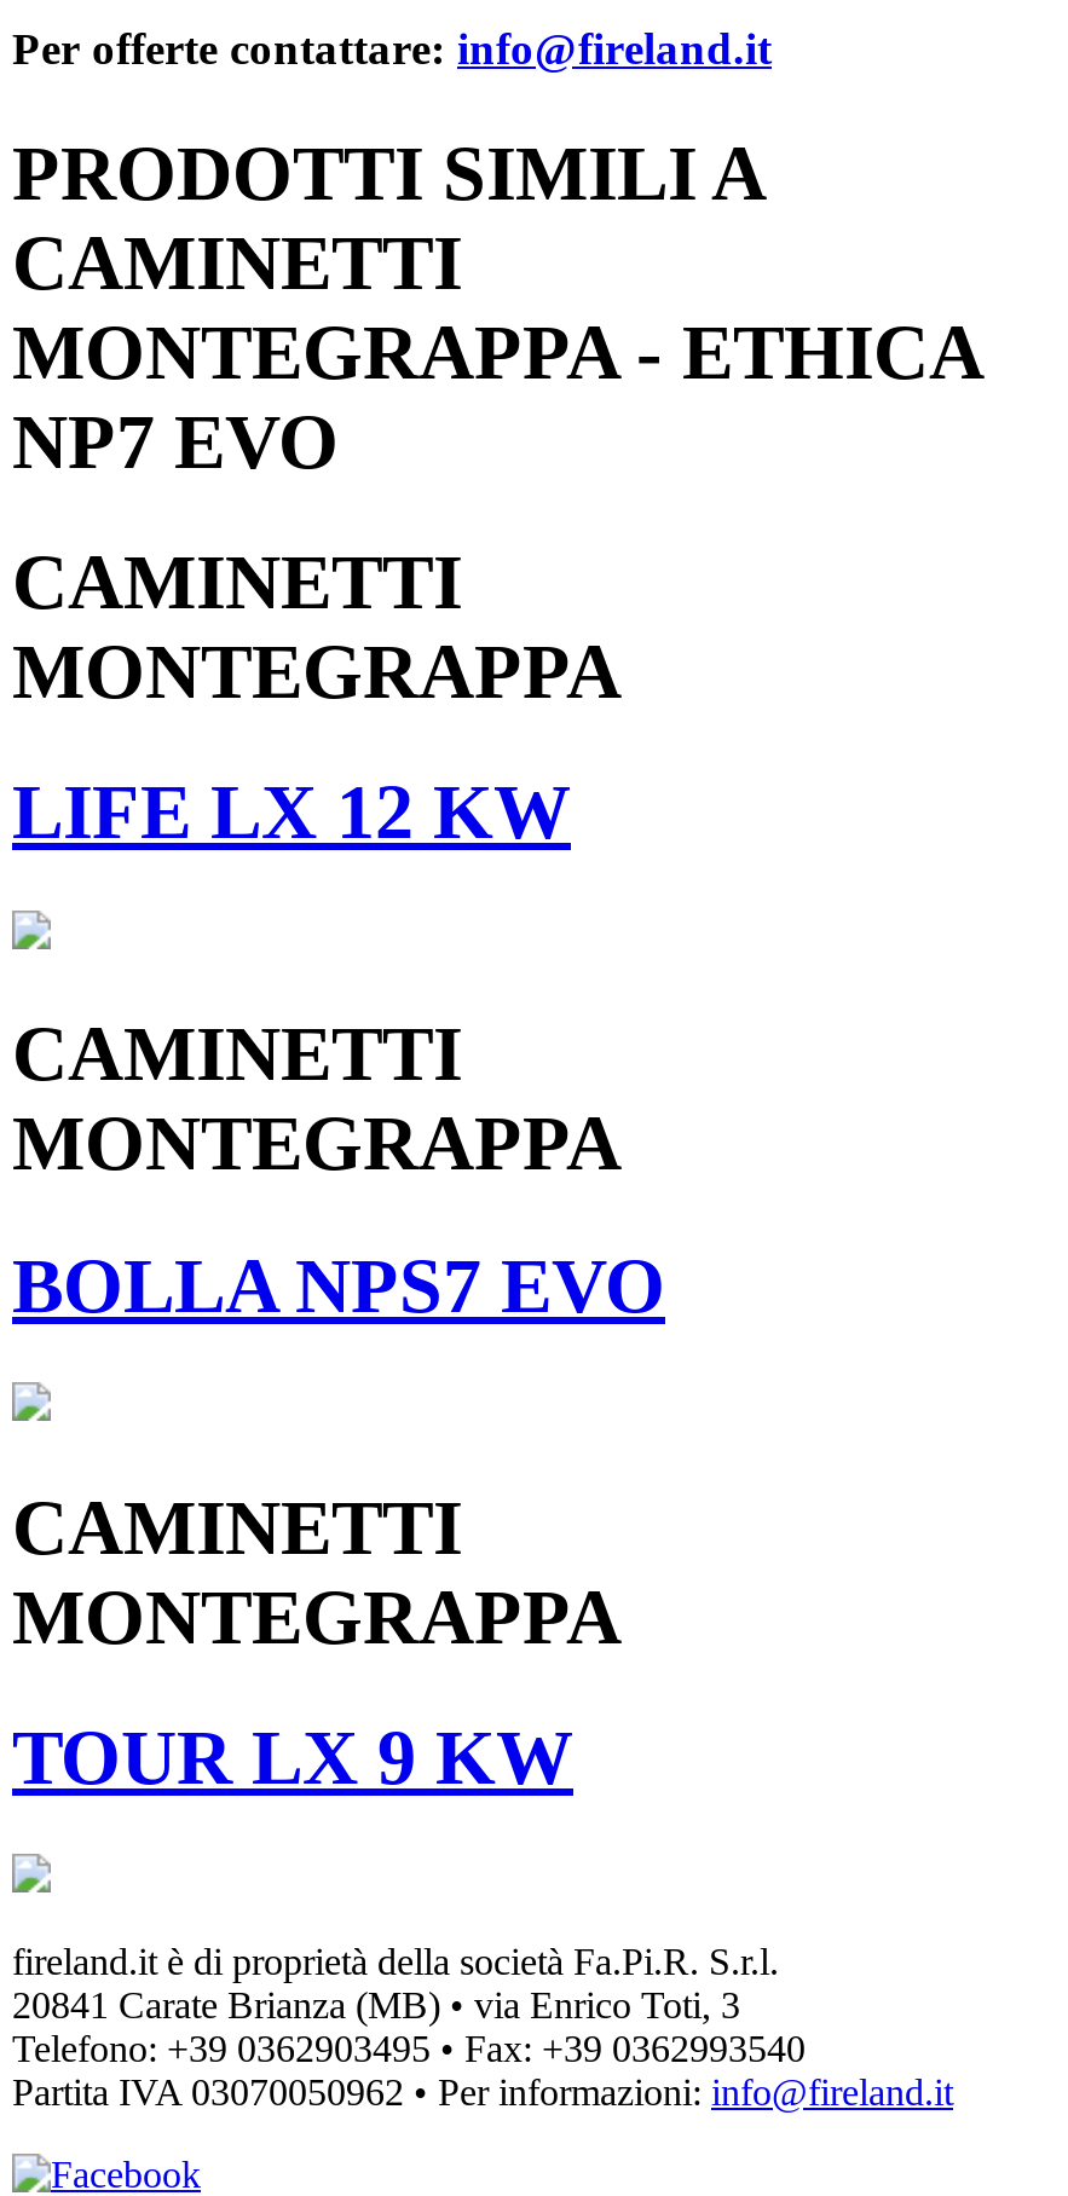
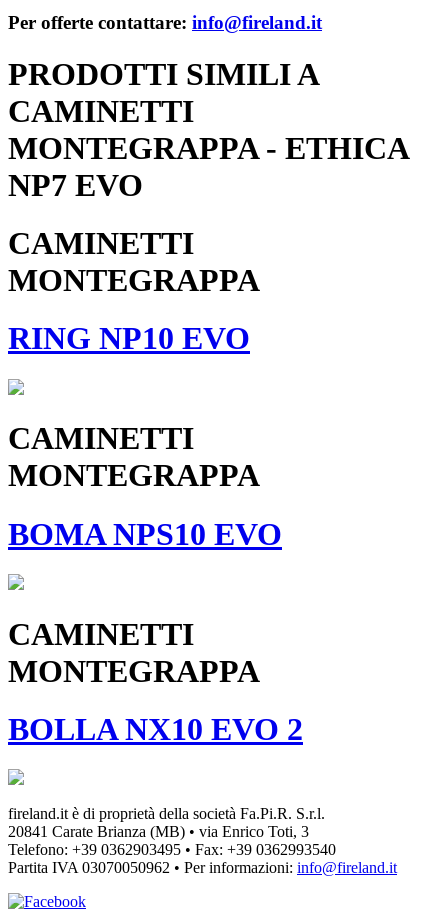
[12,769,571,856] LIFE LX 12 KW -> [8,320,250,356] RING NP10 EVO
[12,1241,665,1328] BOLLA NPS7 EVO -> [8,516,282,552] BOMA NPS10 EVO
[12,1714,573,1801] TOUR LX 9 KW -> [8,711,303,747] BOLLA NX10 EVO 2

